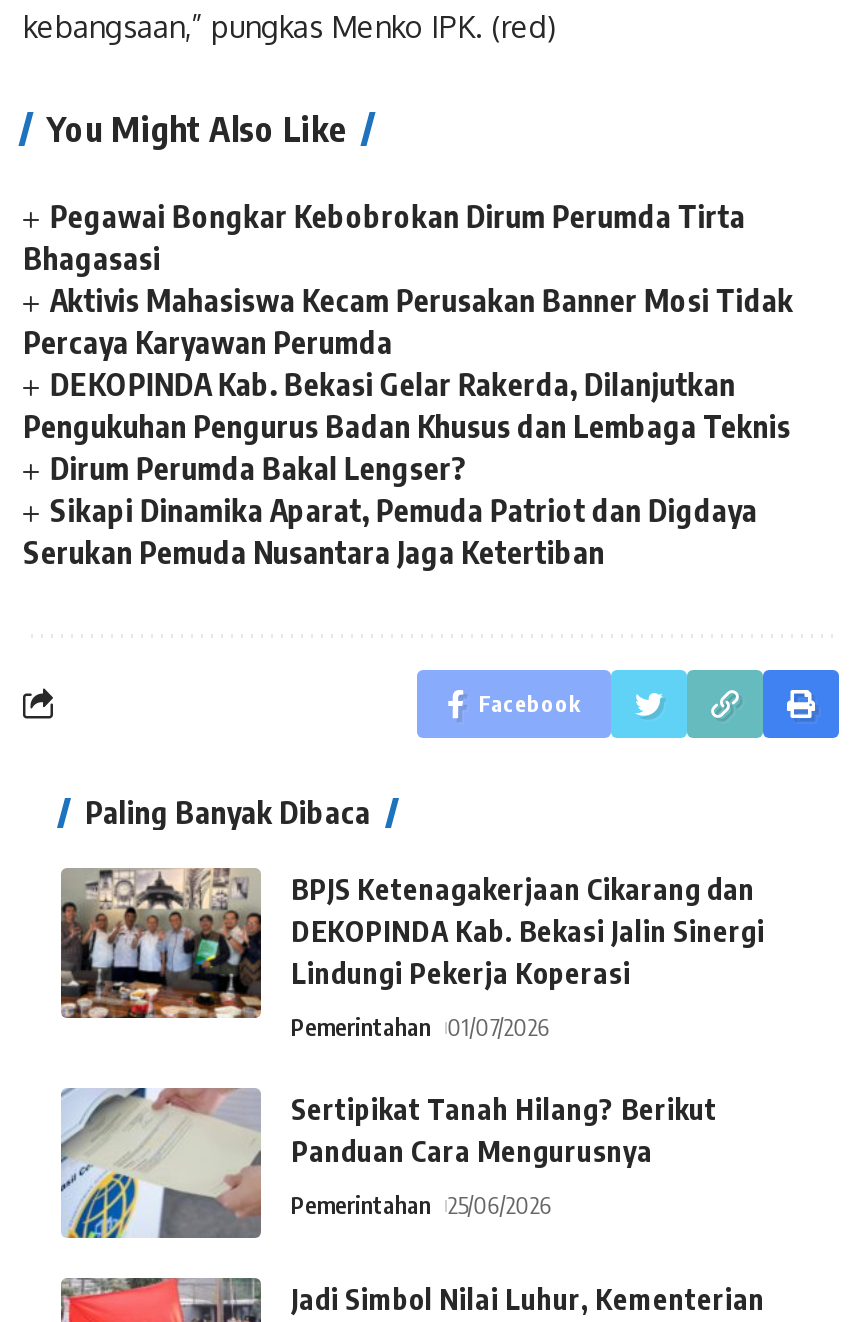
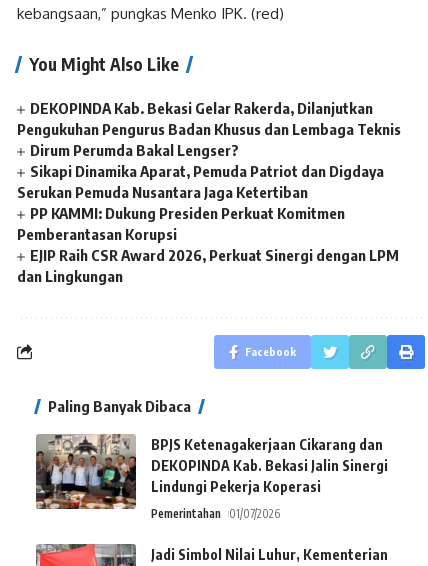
[23,198,794,360] Pegawai Bongkar Kebobrokan Dirum Perumda Tirta | Bhagasasi | Aktivis Mahasiswa Kecam Perusakan Banner Mosi Tidak | Percaya Karyawan Perumda -> none
none -> [17,204,399,285] PP KAMMI: Dukung Presiden Perkuat Komitmen | Pemberantasan Korupsi | EJIP Raih CSR Award 2026, Perkuat Sinergi dengan LPM | dan Lingkungan
[61,1088,717,1240] [image] | Sertipikat Tanah Hilang? Berikut | Panduan Cara Mengurusnya | Pemerintahan 25/06/2026 -> none

